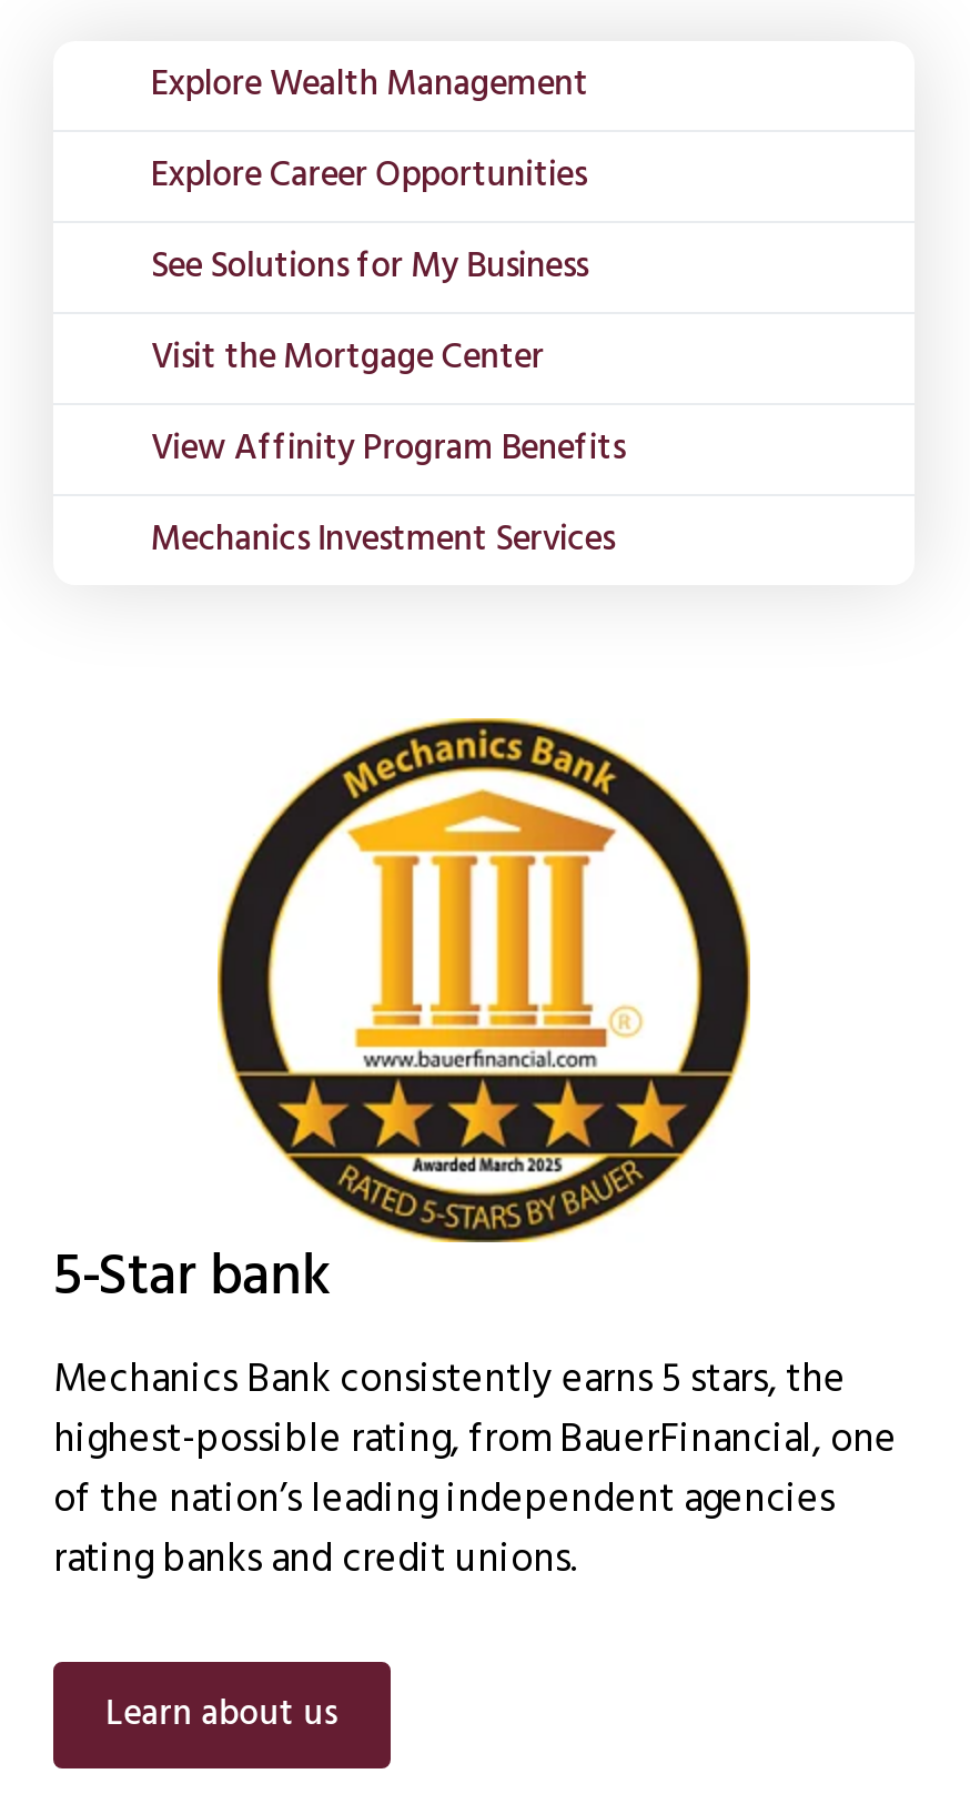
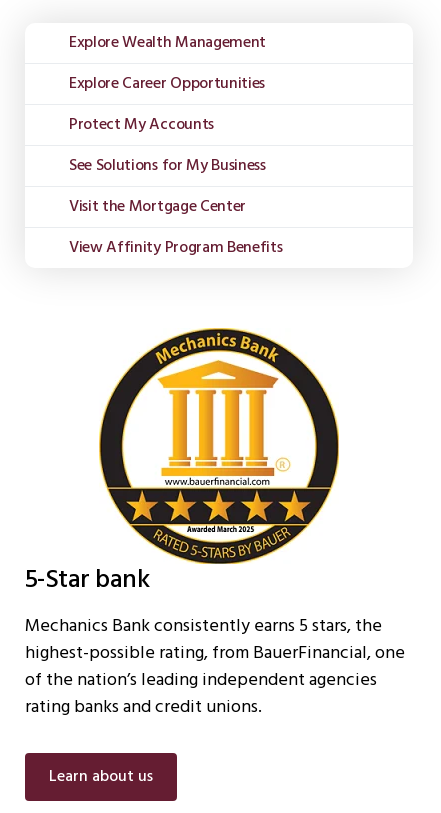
none -> [69,112,214,138] Protect My Accounts
moved [151,238,625,478] -> [69,153,282,261]: See Solutions for My Business | Visit the Mortgage Center | View Affinity Program Benefits
[151,511,614,569] Mechanics Investment Services -> none

